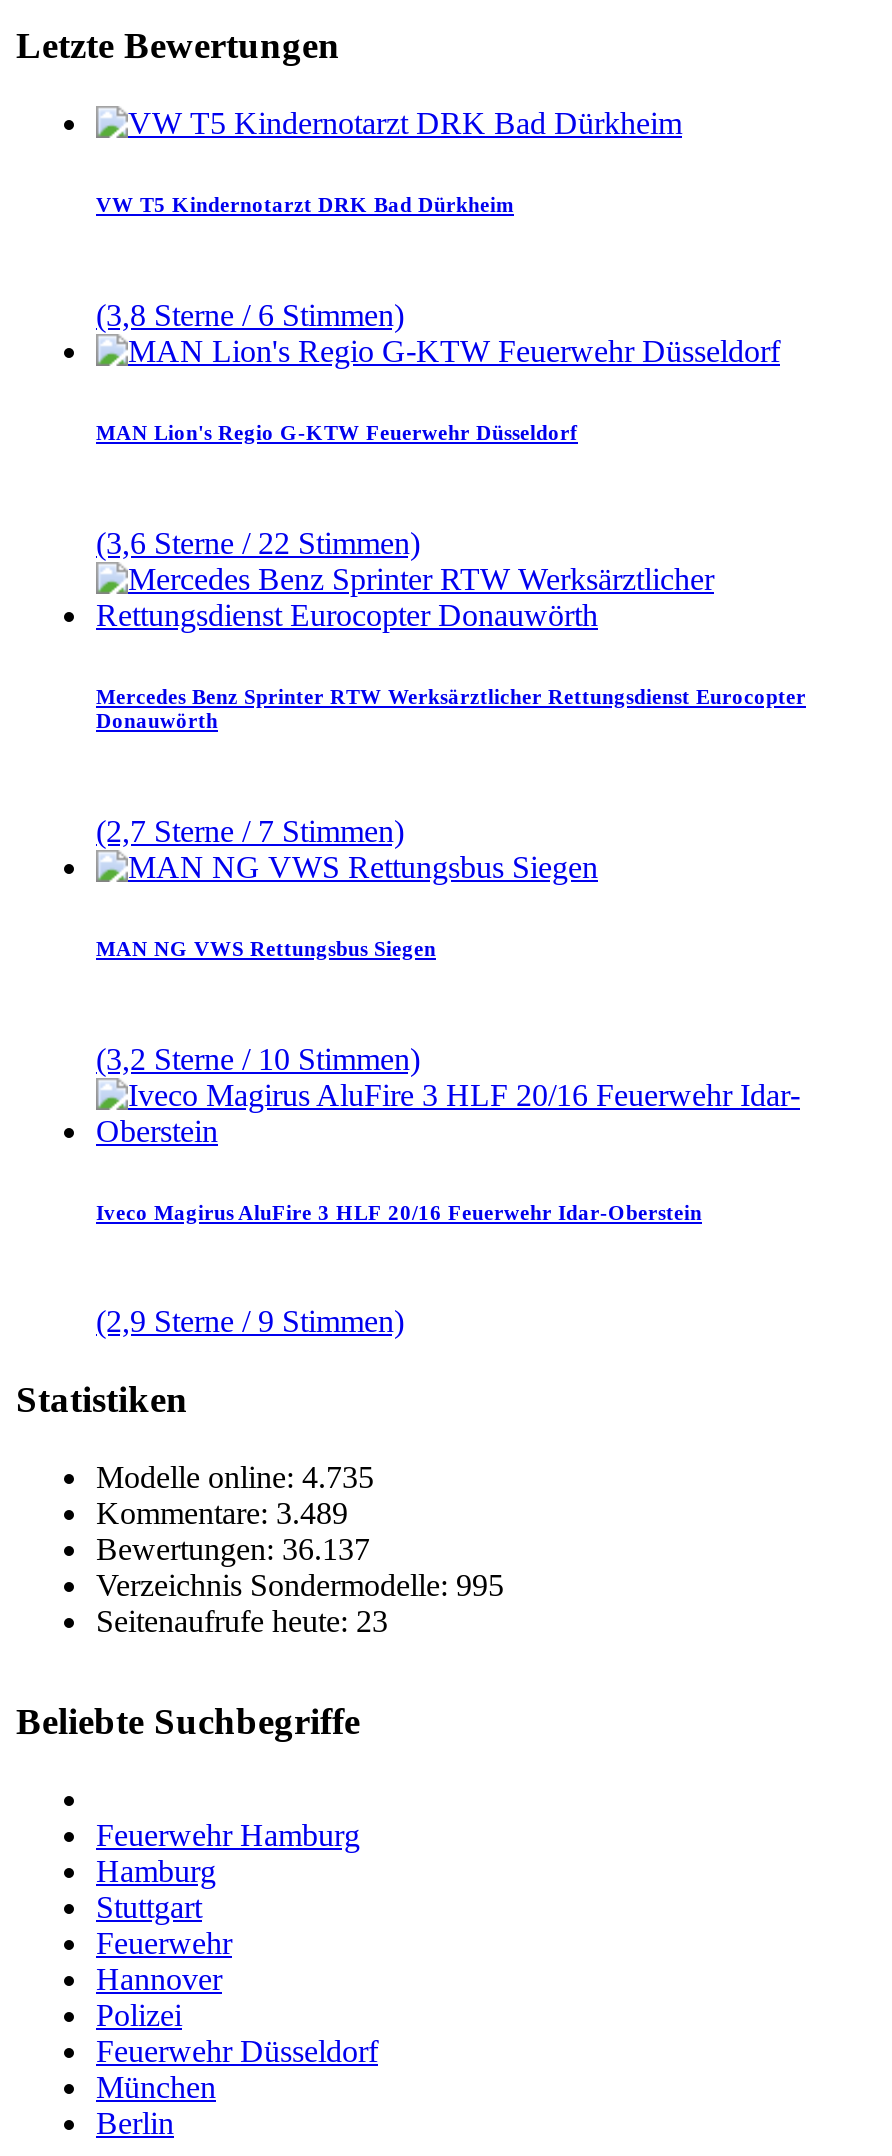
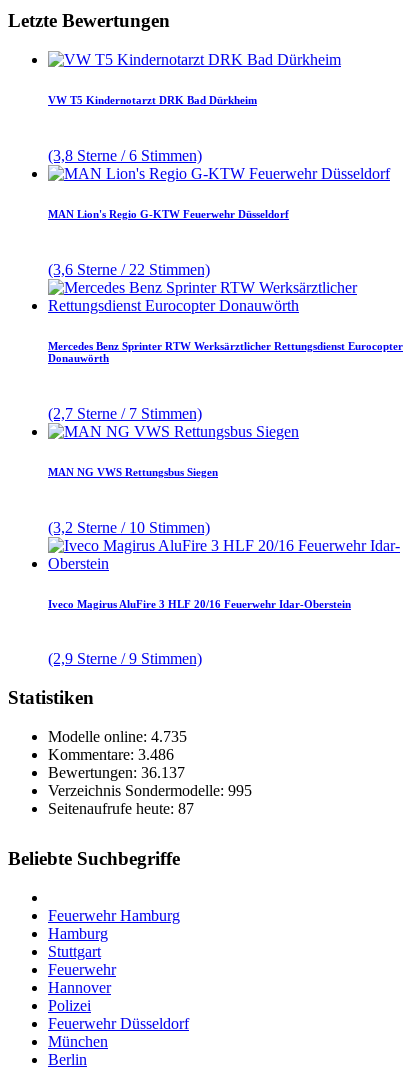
[96,1496,348,1530] Kommentare: 3.489 -> [48,746,174,763] Kommentare: 3.486
[96,1604,388,1638] Seitenaufrufe heute: 23 -> [48,800,194,817] Seitenaufrufe heute: 87

